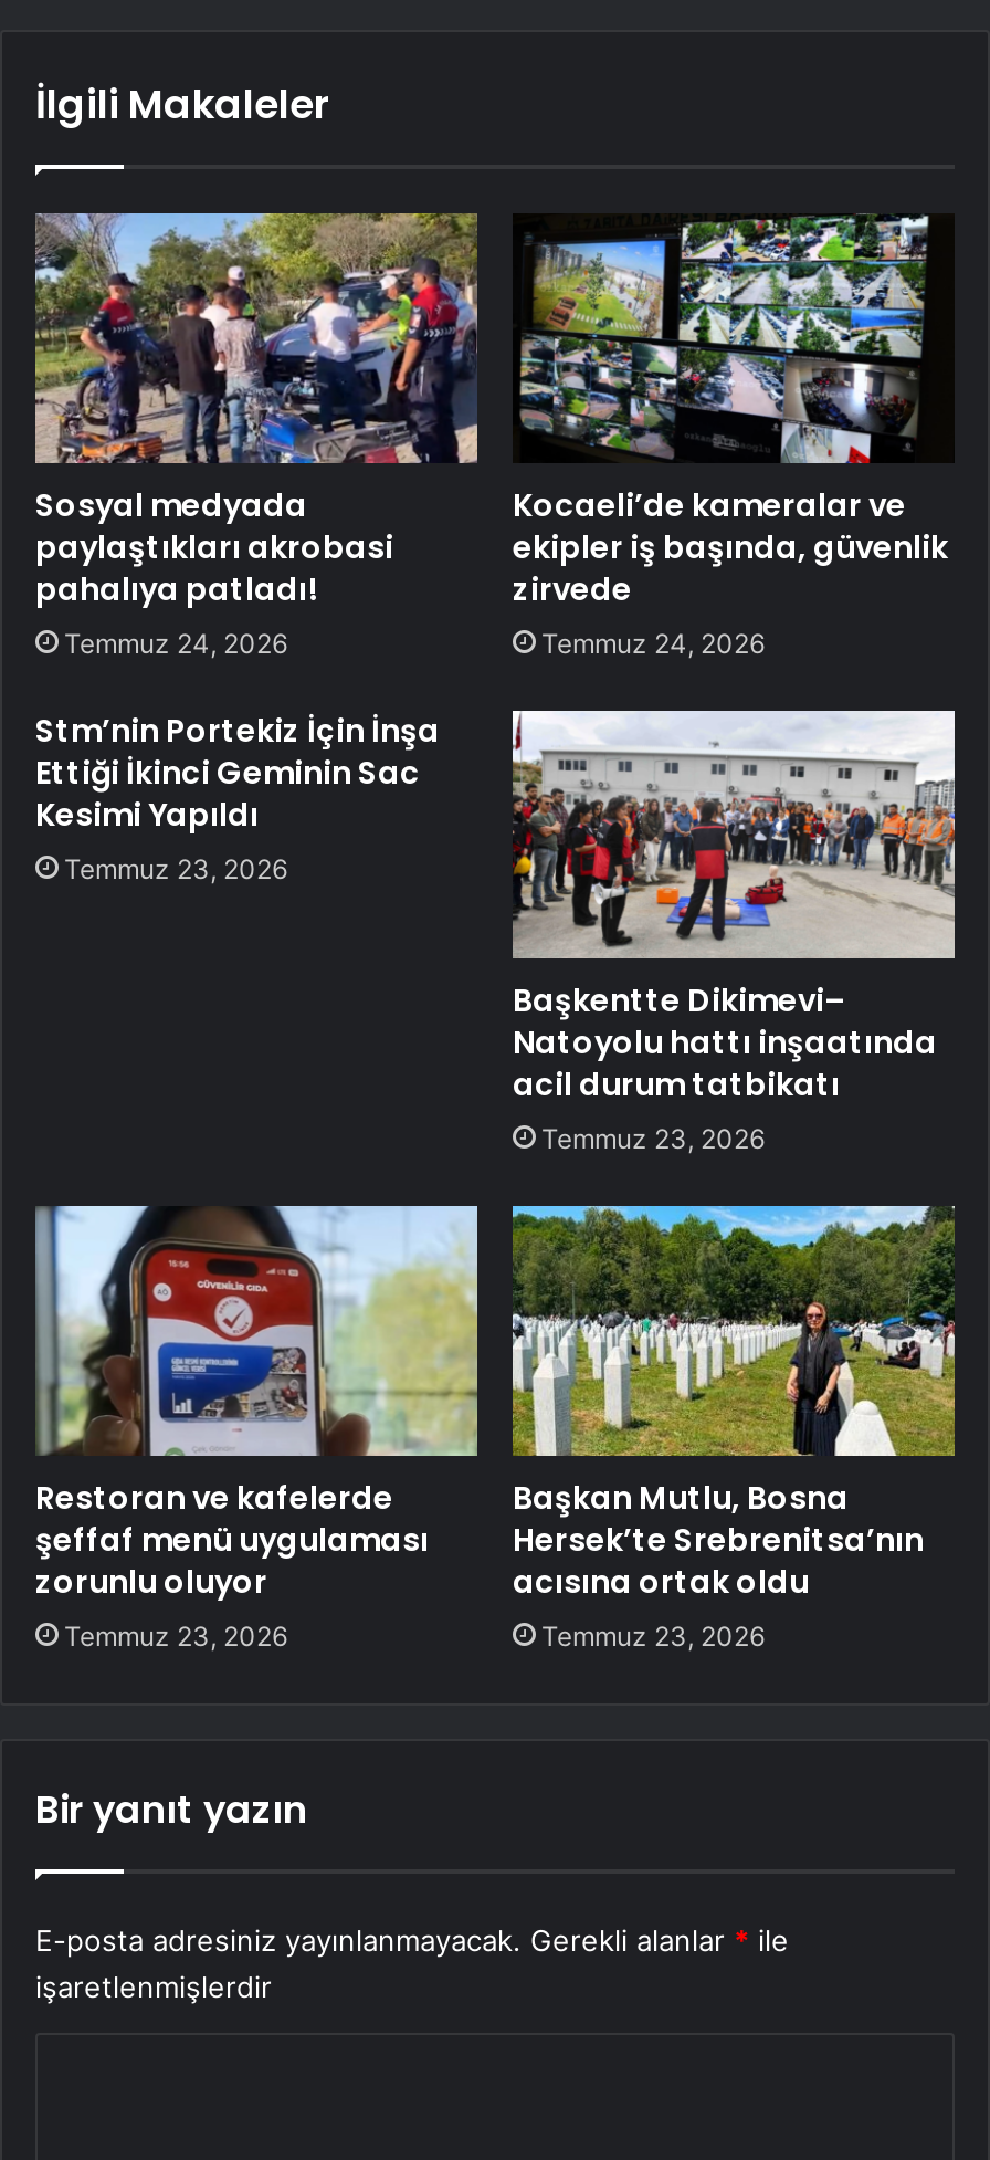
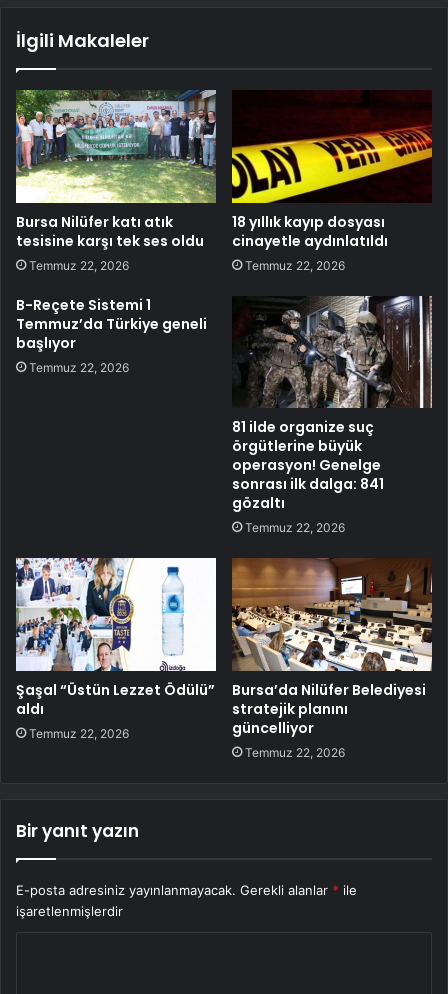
[35,211,477,659] [image] | Sosyal medyada | paylaştıkları akrobasi | pahalıya patladı! | Temmuz 24, 2026 -> [16,90,216,272] [image] | Bursa Nilüfer katı atık | tesisine karşı tek ses oldu | Temmuz 22, 2026
[513,213,955,659] [image] | Kocaeli’de kameralar ve | ekipler iş başında, güvenlik | zirvede | Temmuz 24, 2026 -> [231,91,433,272] [image] | 18 yıllık kayıp dosyası | cinayetle aydınlatıldı | Temmuz 22, 2026
[510,669,957,1156] [image] | Başkentte Dikimevi– | Natoyolu hattı inşaatında | acil durum tatbikatı | Temmuz 23, 2026 -> [232,295,433,535] [image] | 81 ilde organize suç | örgütlerine büyük | operasyon! Genelge | sonrası ilk dalga: 841 | gözaltı | Temmuz 22, 2026
[35,707,440,884] Stm’nin Portekiz İçin İnşa | Ettiği İkinci Geminin Sac | Kesimi Yapıldı | Temmuz 23, 2026 -> [16,294,207,374] B-Reçete Sistemi 1 | Temmuz’da Türkiye geneli | başlıyor | Temmuz 22, 2026
[35,1204,480,1653] [image] | Restoran ve kafelerde | şeffaf menü uygulaması | zorunlu oluyor | Temmuz 23, 2026 -> [16,557,217,741] [image] | Şaşal “Üstün Lezzet Ödülü” | aldı | Temmuz 22, 2026
[510,1204,955,1653] [image] | Başkan Mutlu, Bosna | Hersek’te Srebrenitsa’nın | acısına ortak oldu | Temmuz 23, 2026 -> [232,558,433,760] [image] | Bursa’da Nilüfer Belediyesi | stratejik planını | güncelliyor | Temmuz 22, 2026

